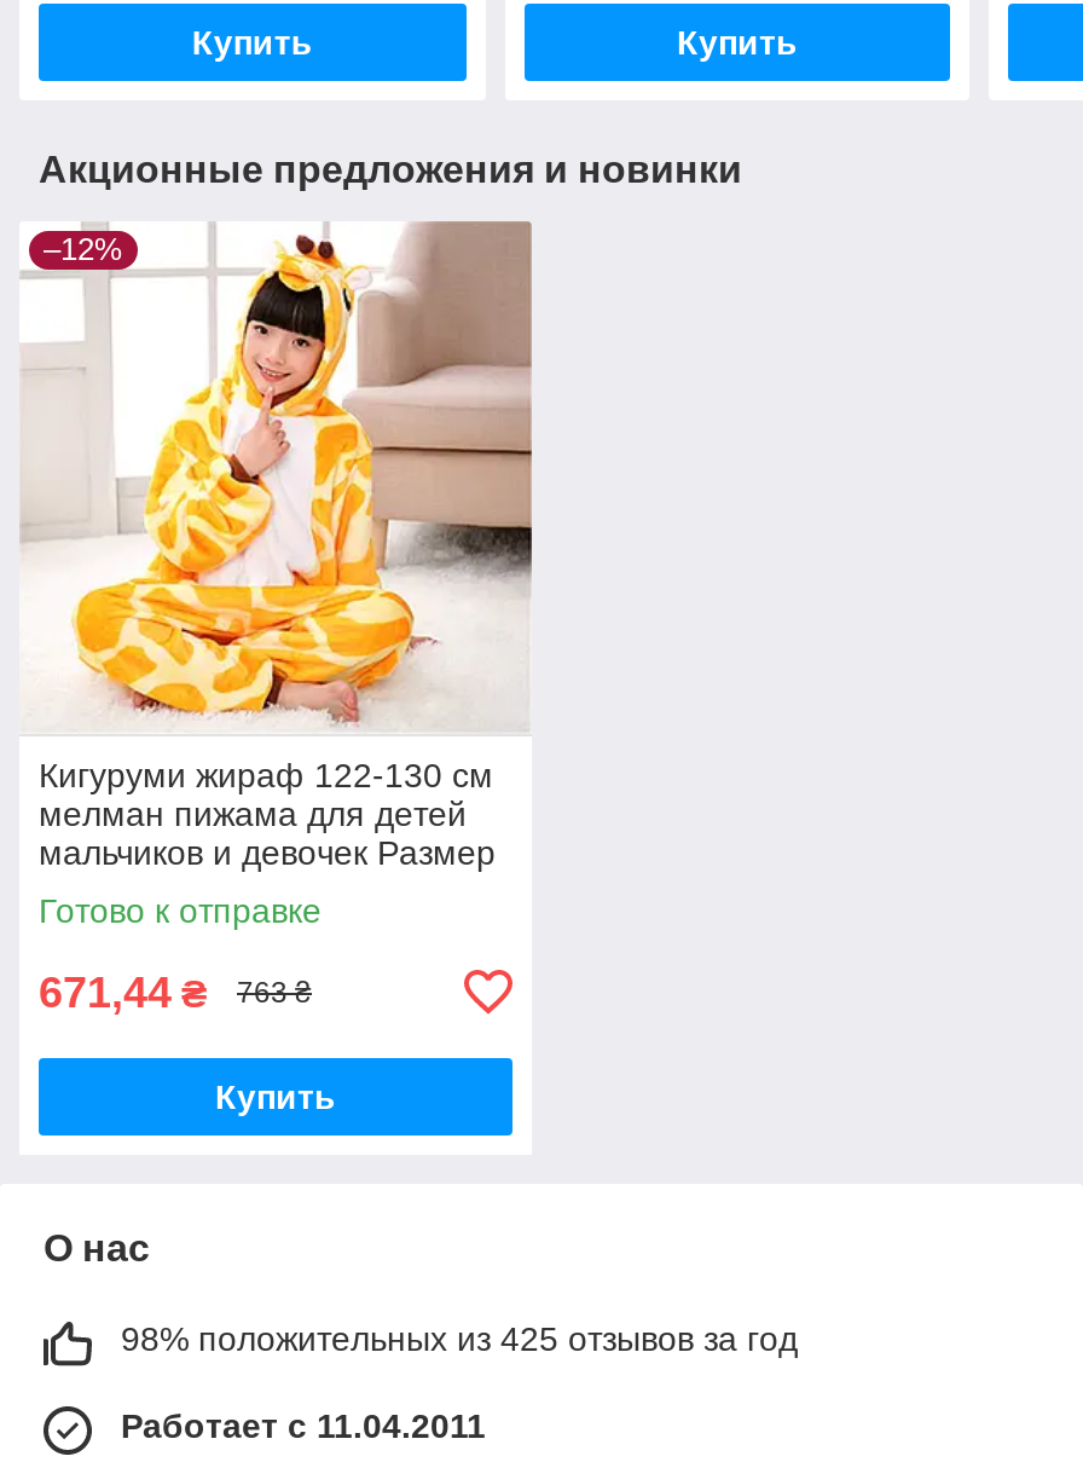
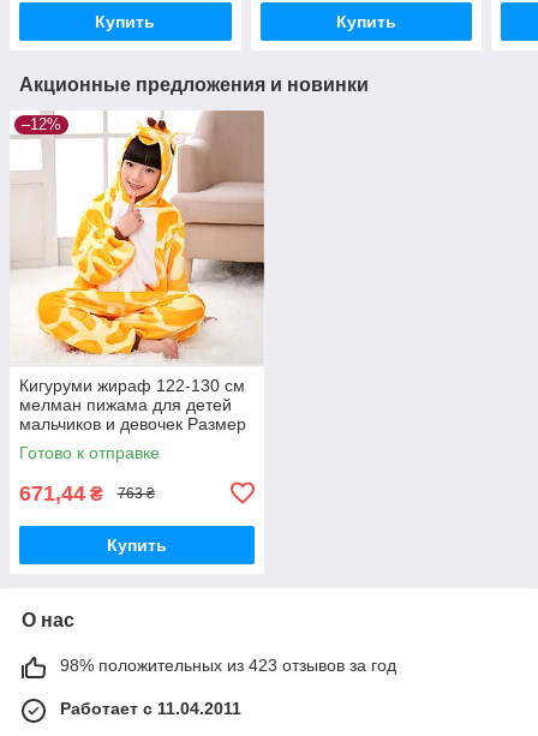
[121,1318,798,1357] 98% положительных из 425 отзывов за год -> [60,655,396,674] 98% положительных из 423 отзывов за год

